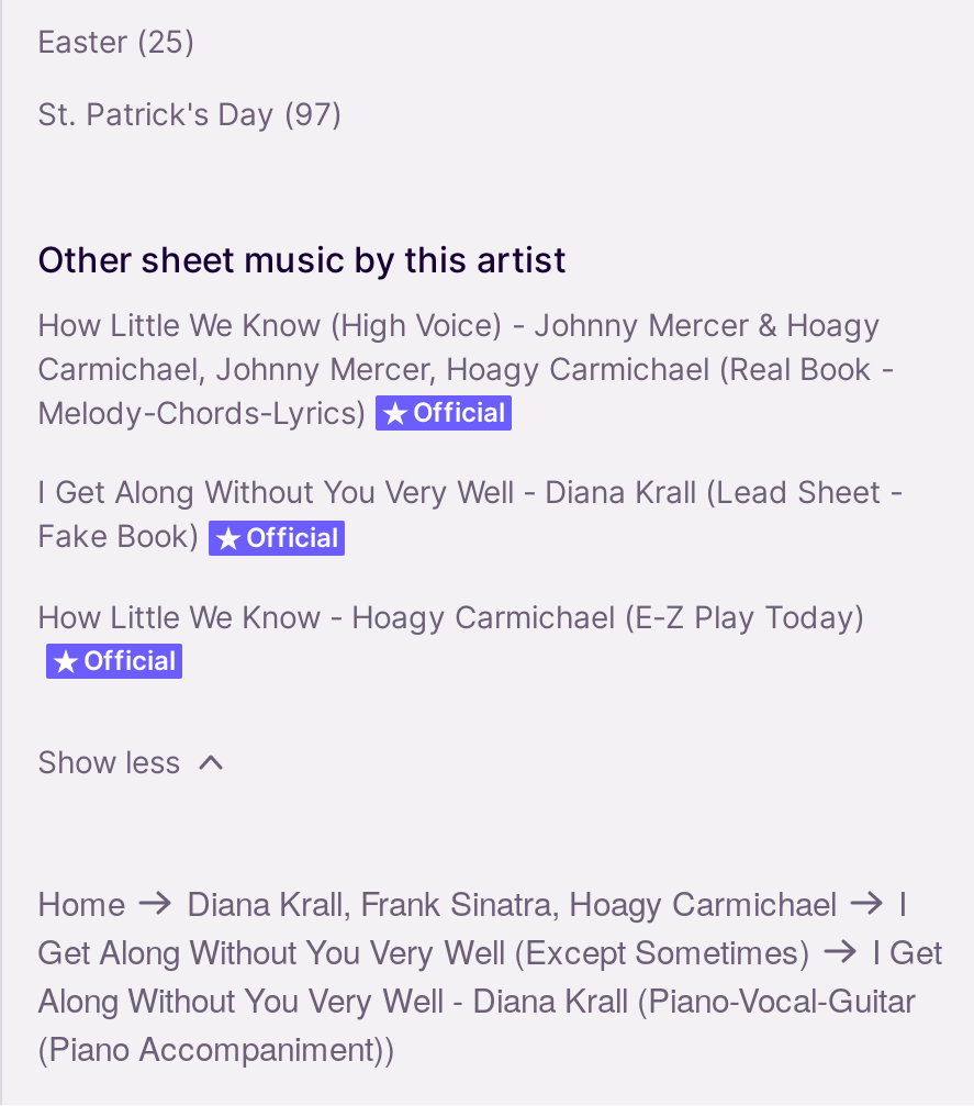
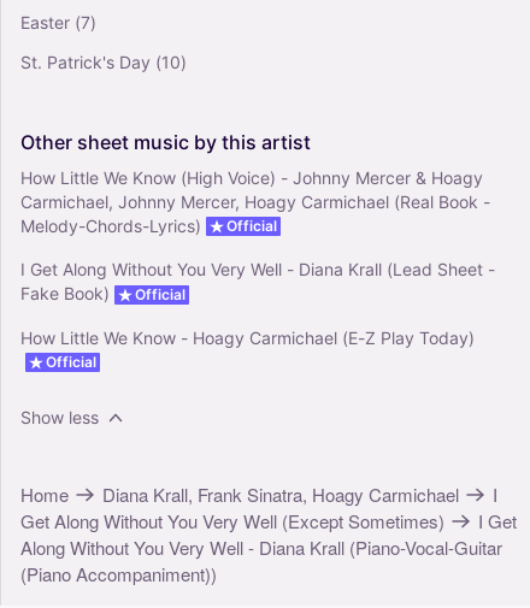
[37,23,195,60] Easter (25) -> [20,12,96,33] Easter (7)
[37,95,343,132] St. Patrick's Day (97) -> [20,52,187,73] St. Patrick's Day (10)

